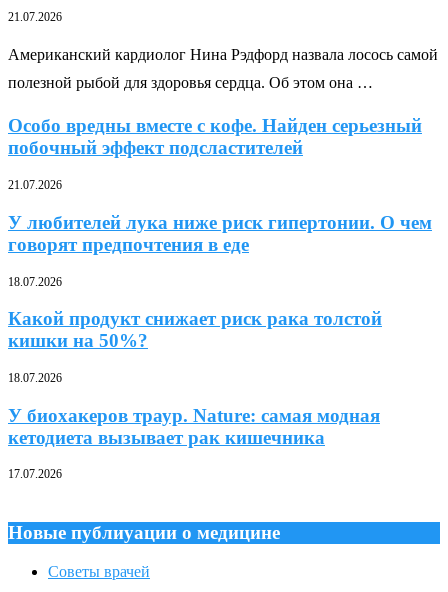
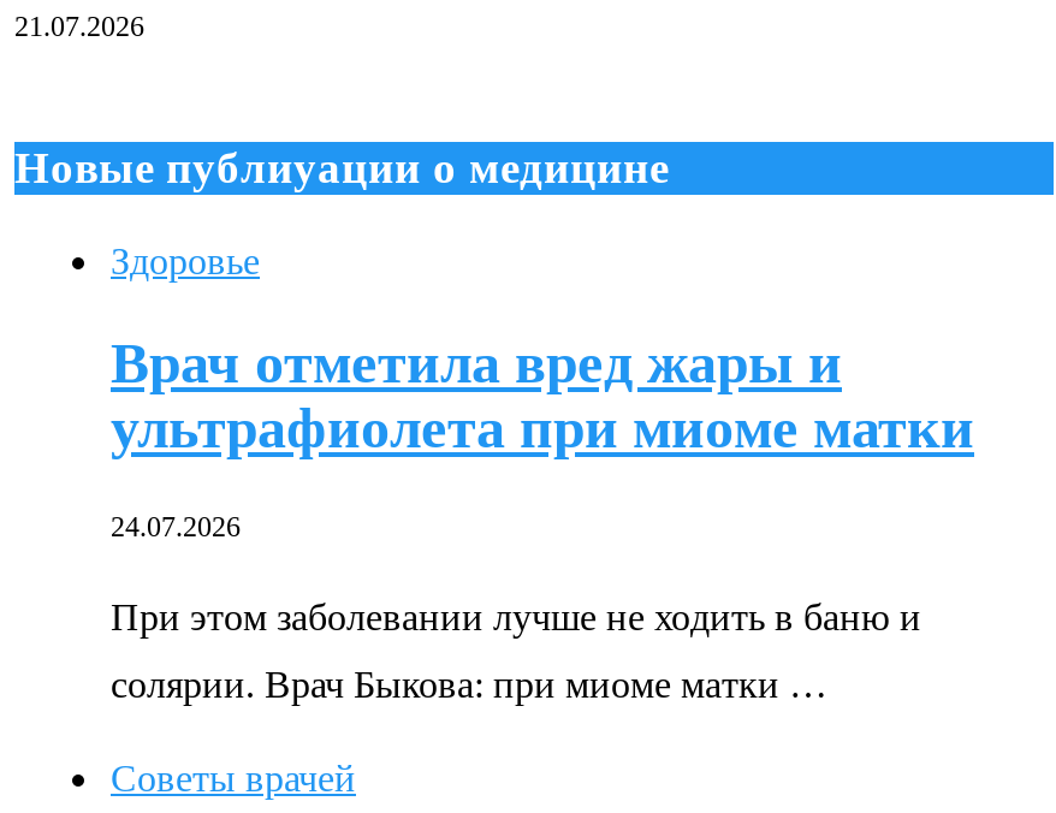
[8,46,438,481] Американский кардиолог Нина Рэдфорд назвала лосось самой | полезной рыбой для здоровья сердца. Об этом она … | Особо вредны вместе с кофе. Найден серьезный | побочный эффект подсластителей | 21.07.2026 | У любителей лука ниже риск гипертонии. О чем | говорят предпочтения в еде | 18.07.2026 | Какой продукт снижает риск рака толстой | кишки на 50%? | 18.07.2026 | У биохакеров траур. Nature: самая модная | кетодиета вызывает рак кишечника | 17.07.2026 -> none
moved [8,522,280,543] -> [14,144,669,194]: Новые публиуации о медицине
none -> [111,241,974,705] Здоровье | Врач отметила вред жары и | ультрафиолета при миоме матки | 24.07.2026 | При этом заболевании лучше не ходить в баню и | солярии. Врач Быкова: при миоме матки …

